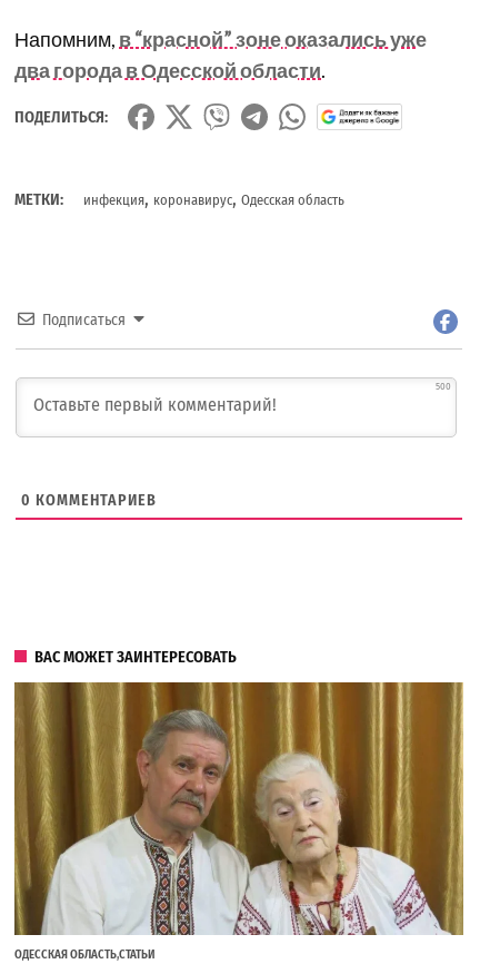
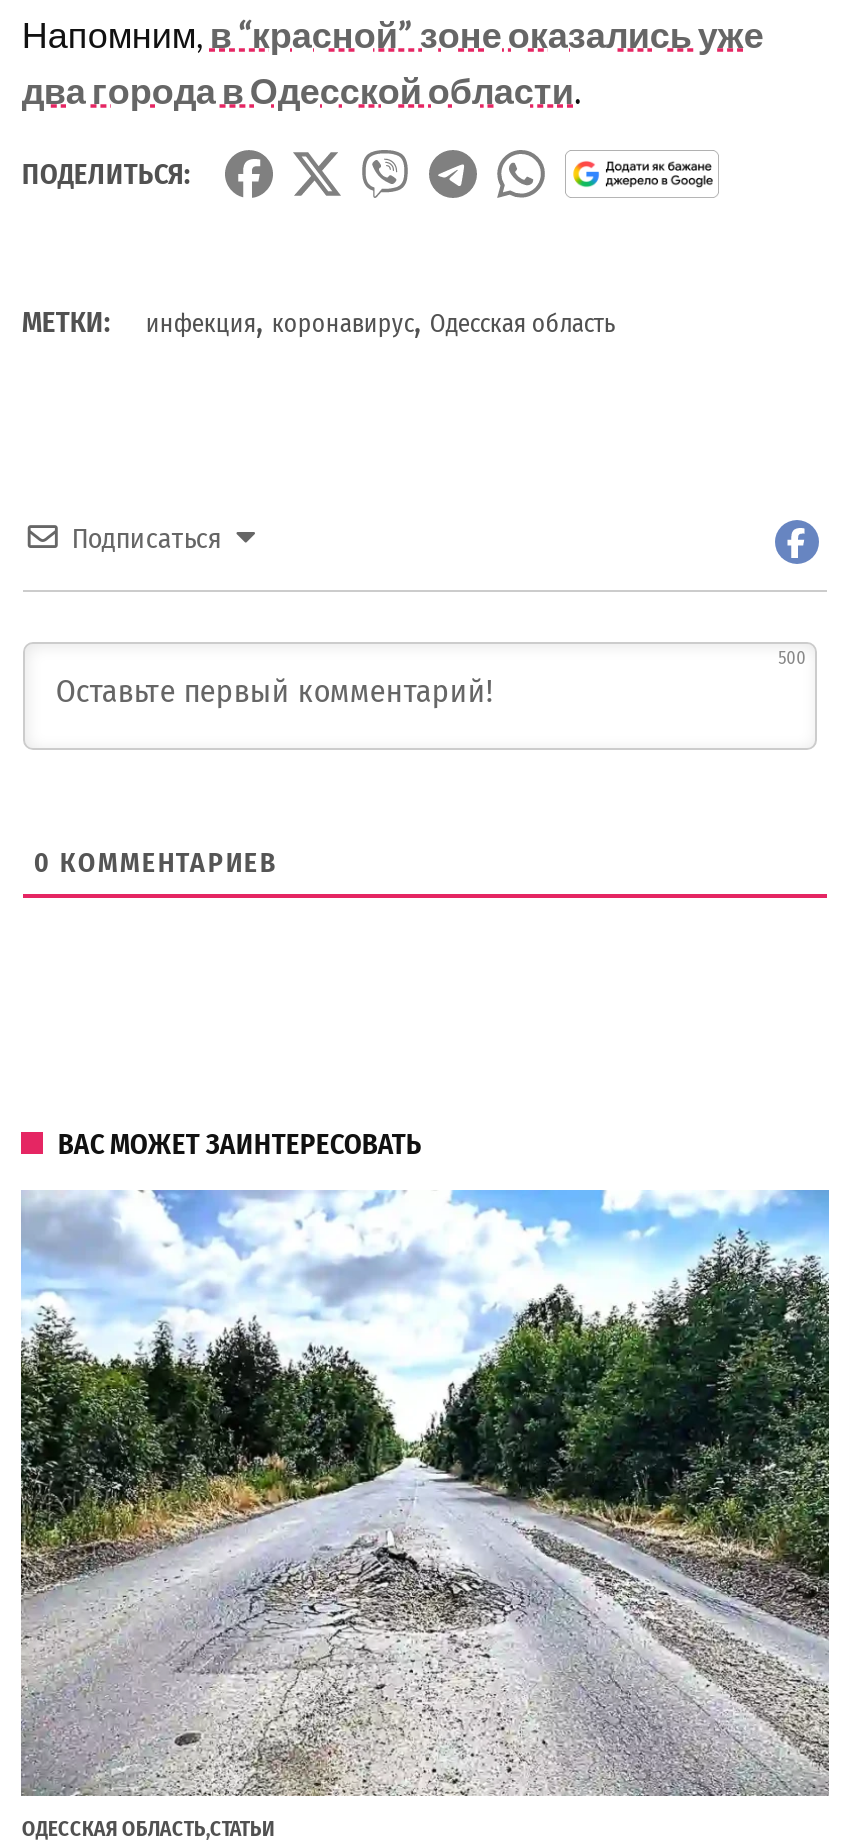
[13,681,464,935] [image] -> [19,1188,831,1798] [image]

